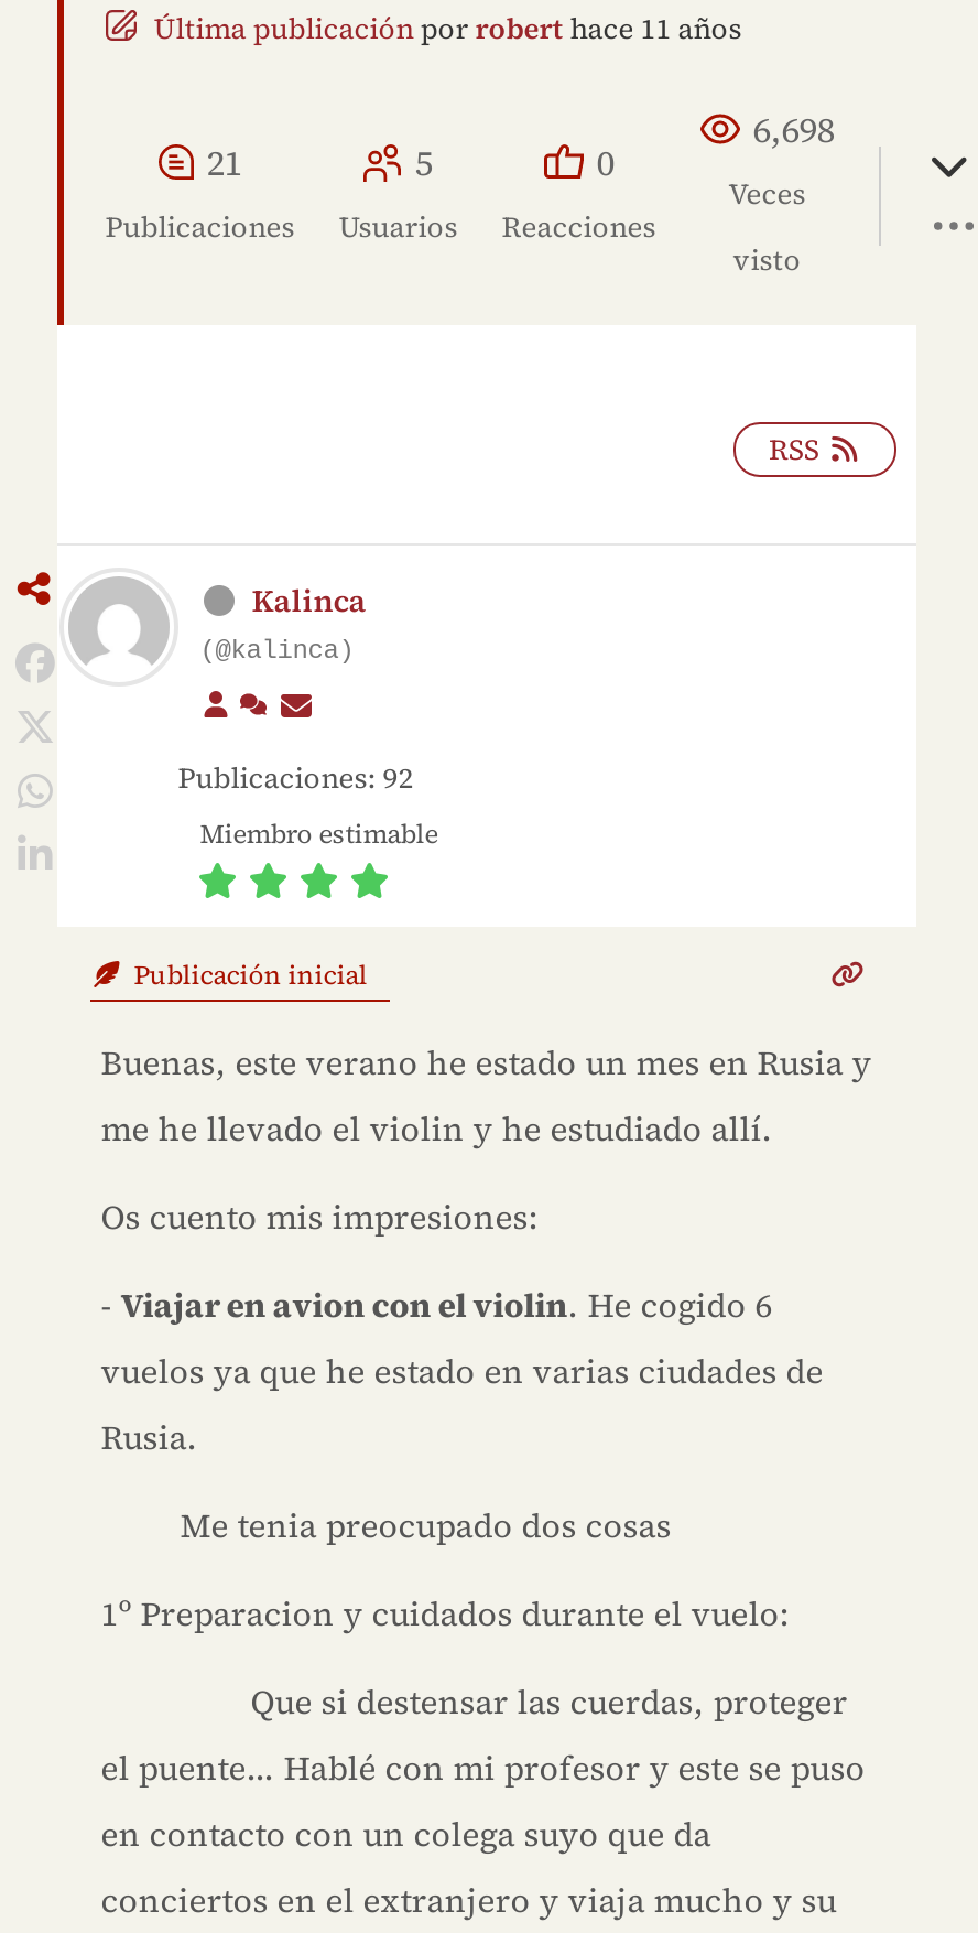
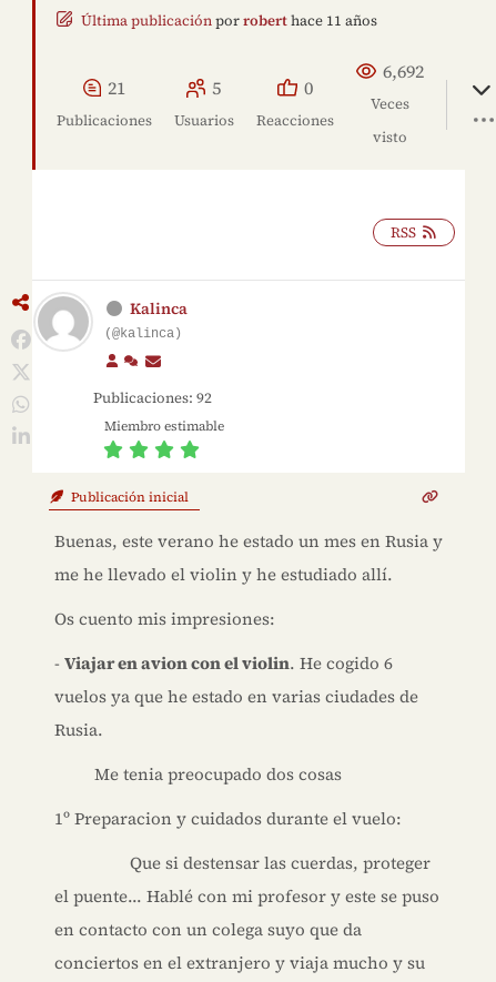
[753,105,834,153] 6,698 -> [383,59,424,83] 6,692

